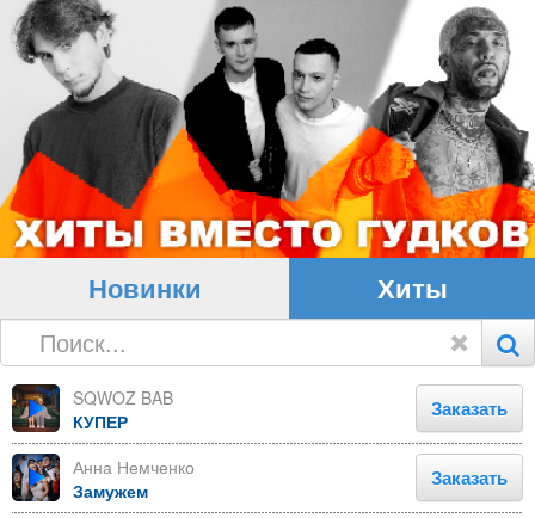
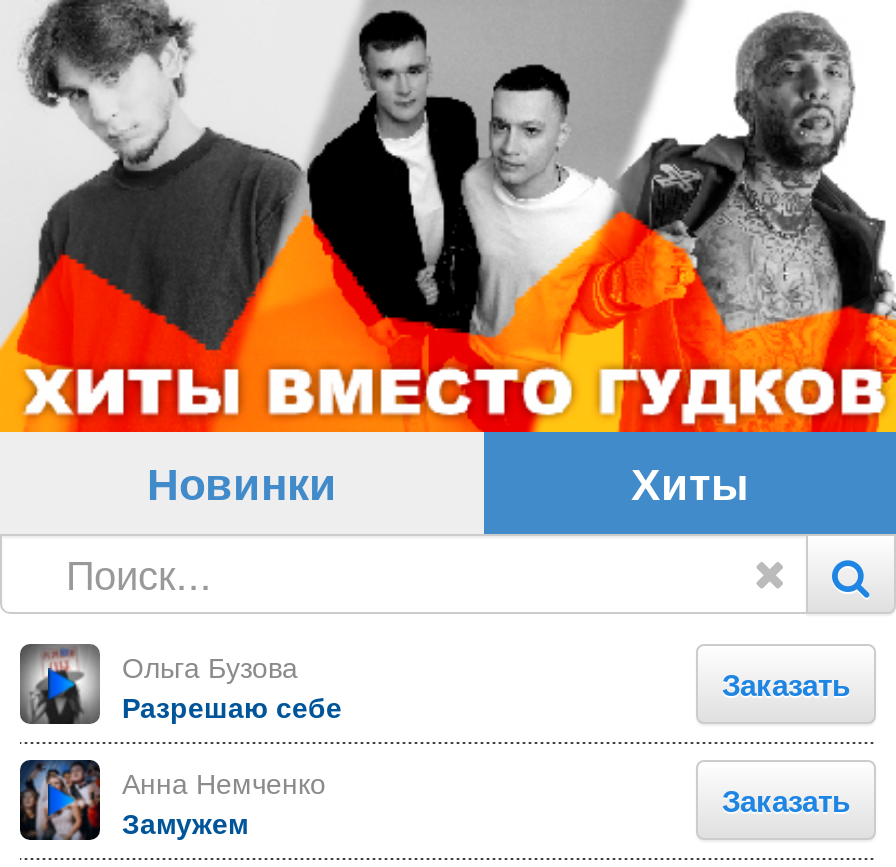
[12,384,173,434] [image] | SQWOZ BAB | КУПЕР -> [20,644,342,727] [image] | Ольга Бузова | Разрешаю себе

